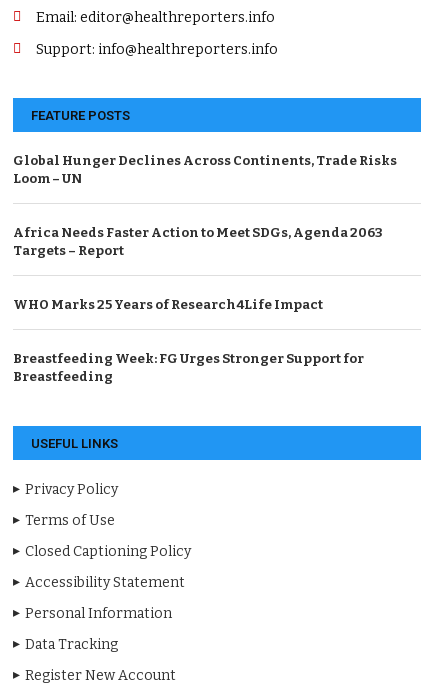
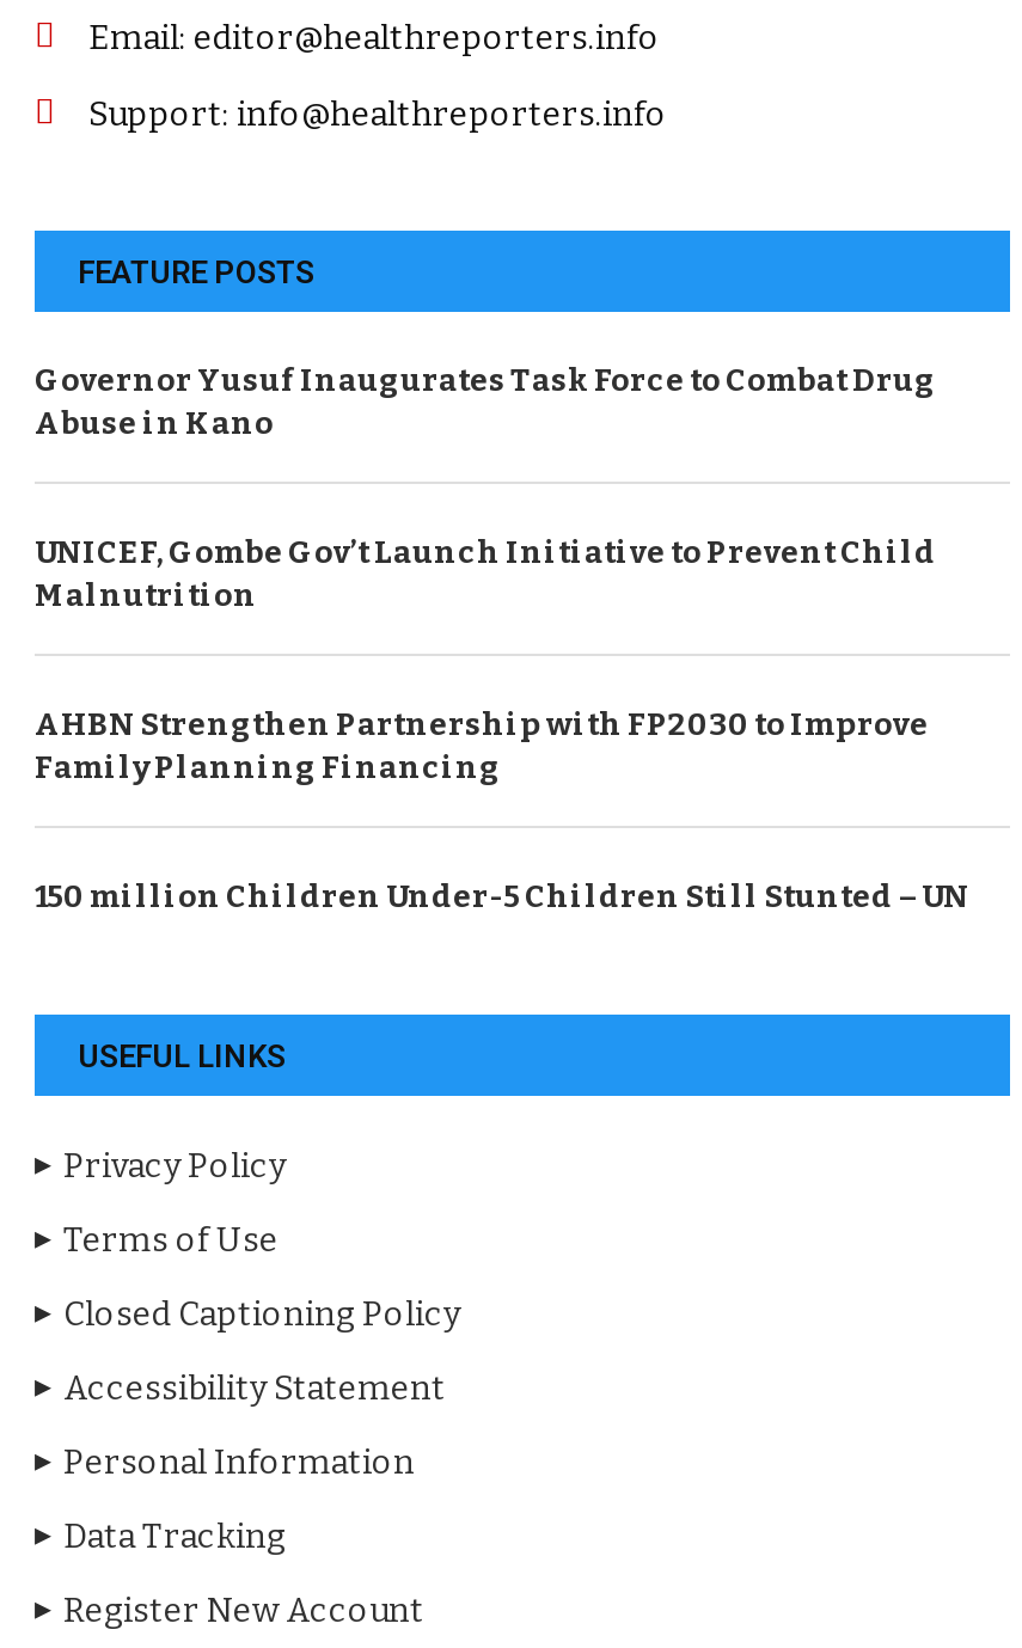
[13,153,397,186] Global Hunger Declines Across Continents, Trade Risks | Loom – UN -> [35,362,936,441] Governor Yusuf Inaugurates Task Force to Combat Drug | Abuse in Kano
[13,225,383,258] Africa Needs Faster Action to Meet SDGs, Agenda 2063 | Targets – Report -> [35,534,936,613] UNICEF, Gombe Gov’t Launch Initiative to Prevent Child | Malnutrition
[13,297,323,312] WHO Marks 25 Years of Research4Life Impact -> [35,706,929,785] AHBN Strengthen Partnership with FP2030 to Improve | Family Planning Financing
[13,351,364,384] Breastfeeding Week: FG Urges Stronger Support for | Breastfeeding -> [35,878,969,914] 150 million Children Under-5 Children Still Stunted – UN

